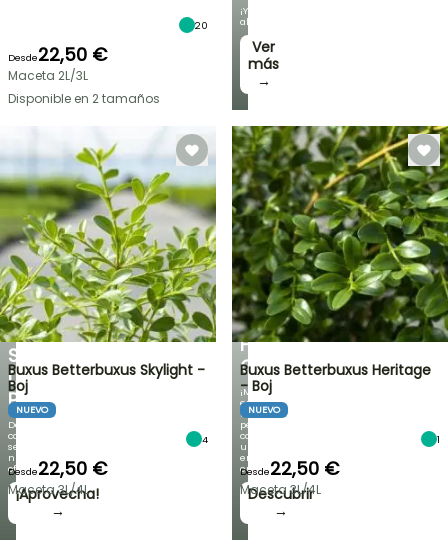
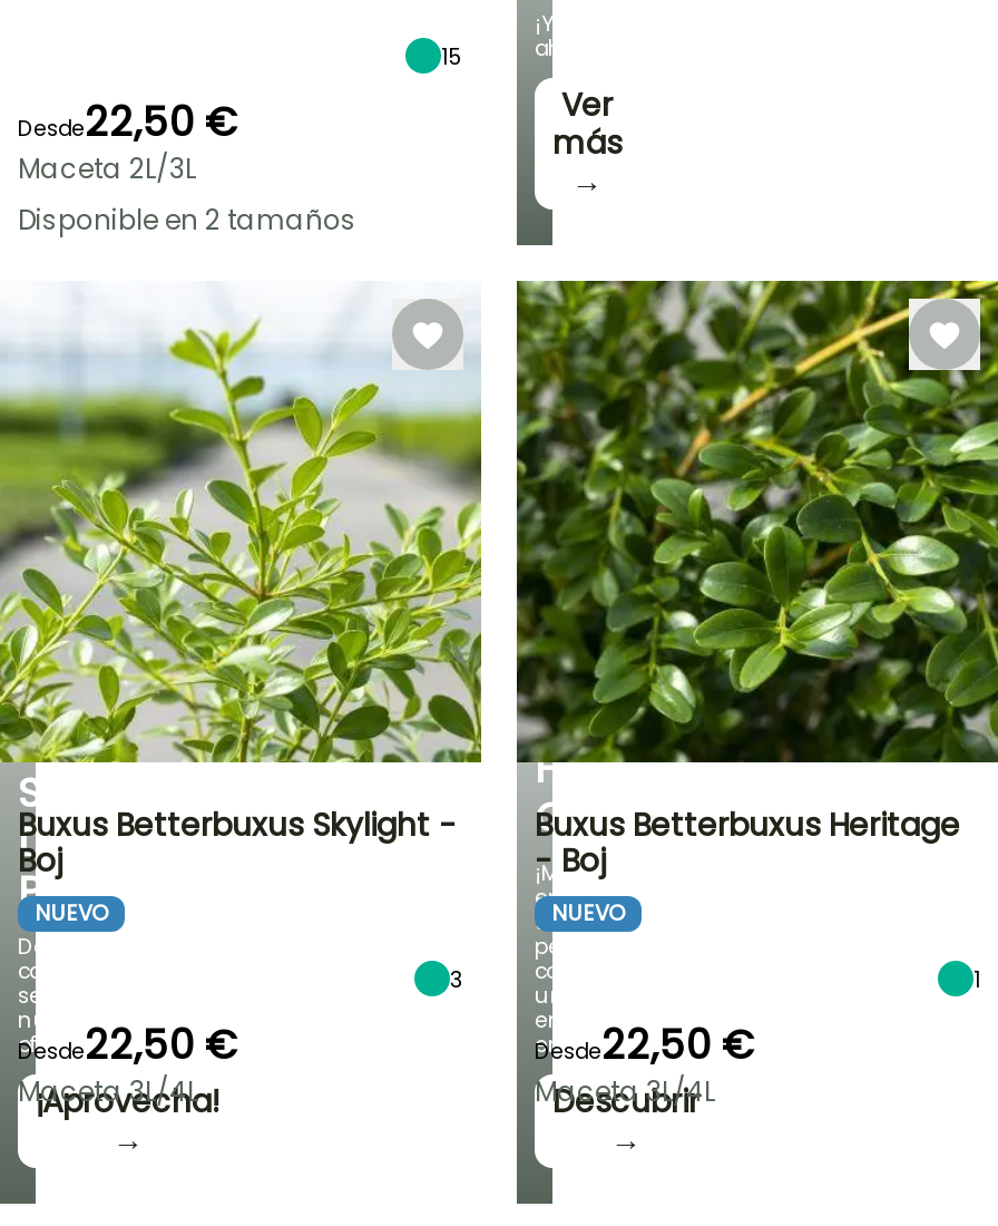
[195,18,208,31] 20 -> [441,41,463,70] 15
[202,432,208,445] 4 -> [450,964,463,993] 3

